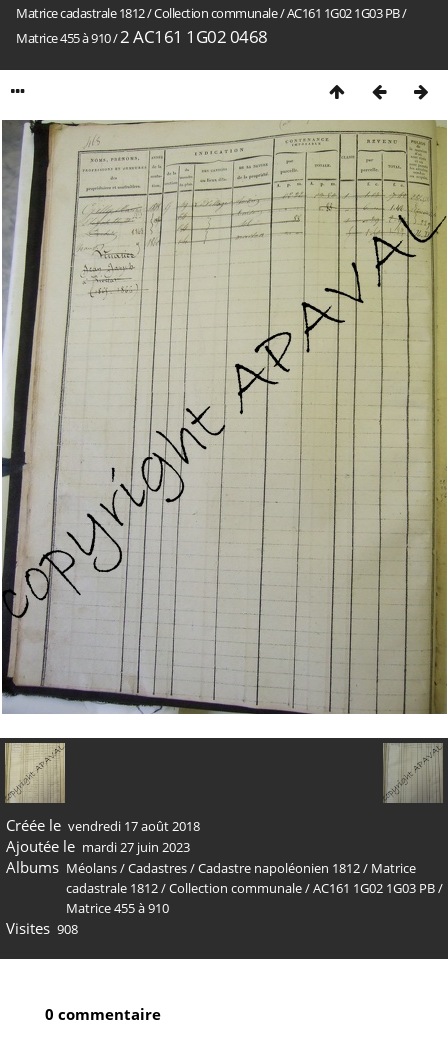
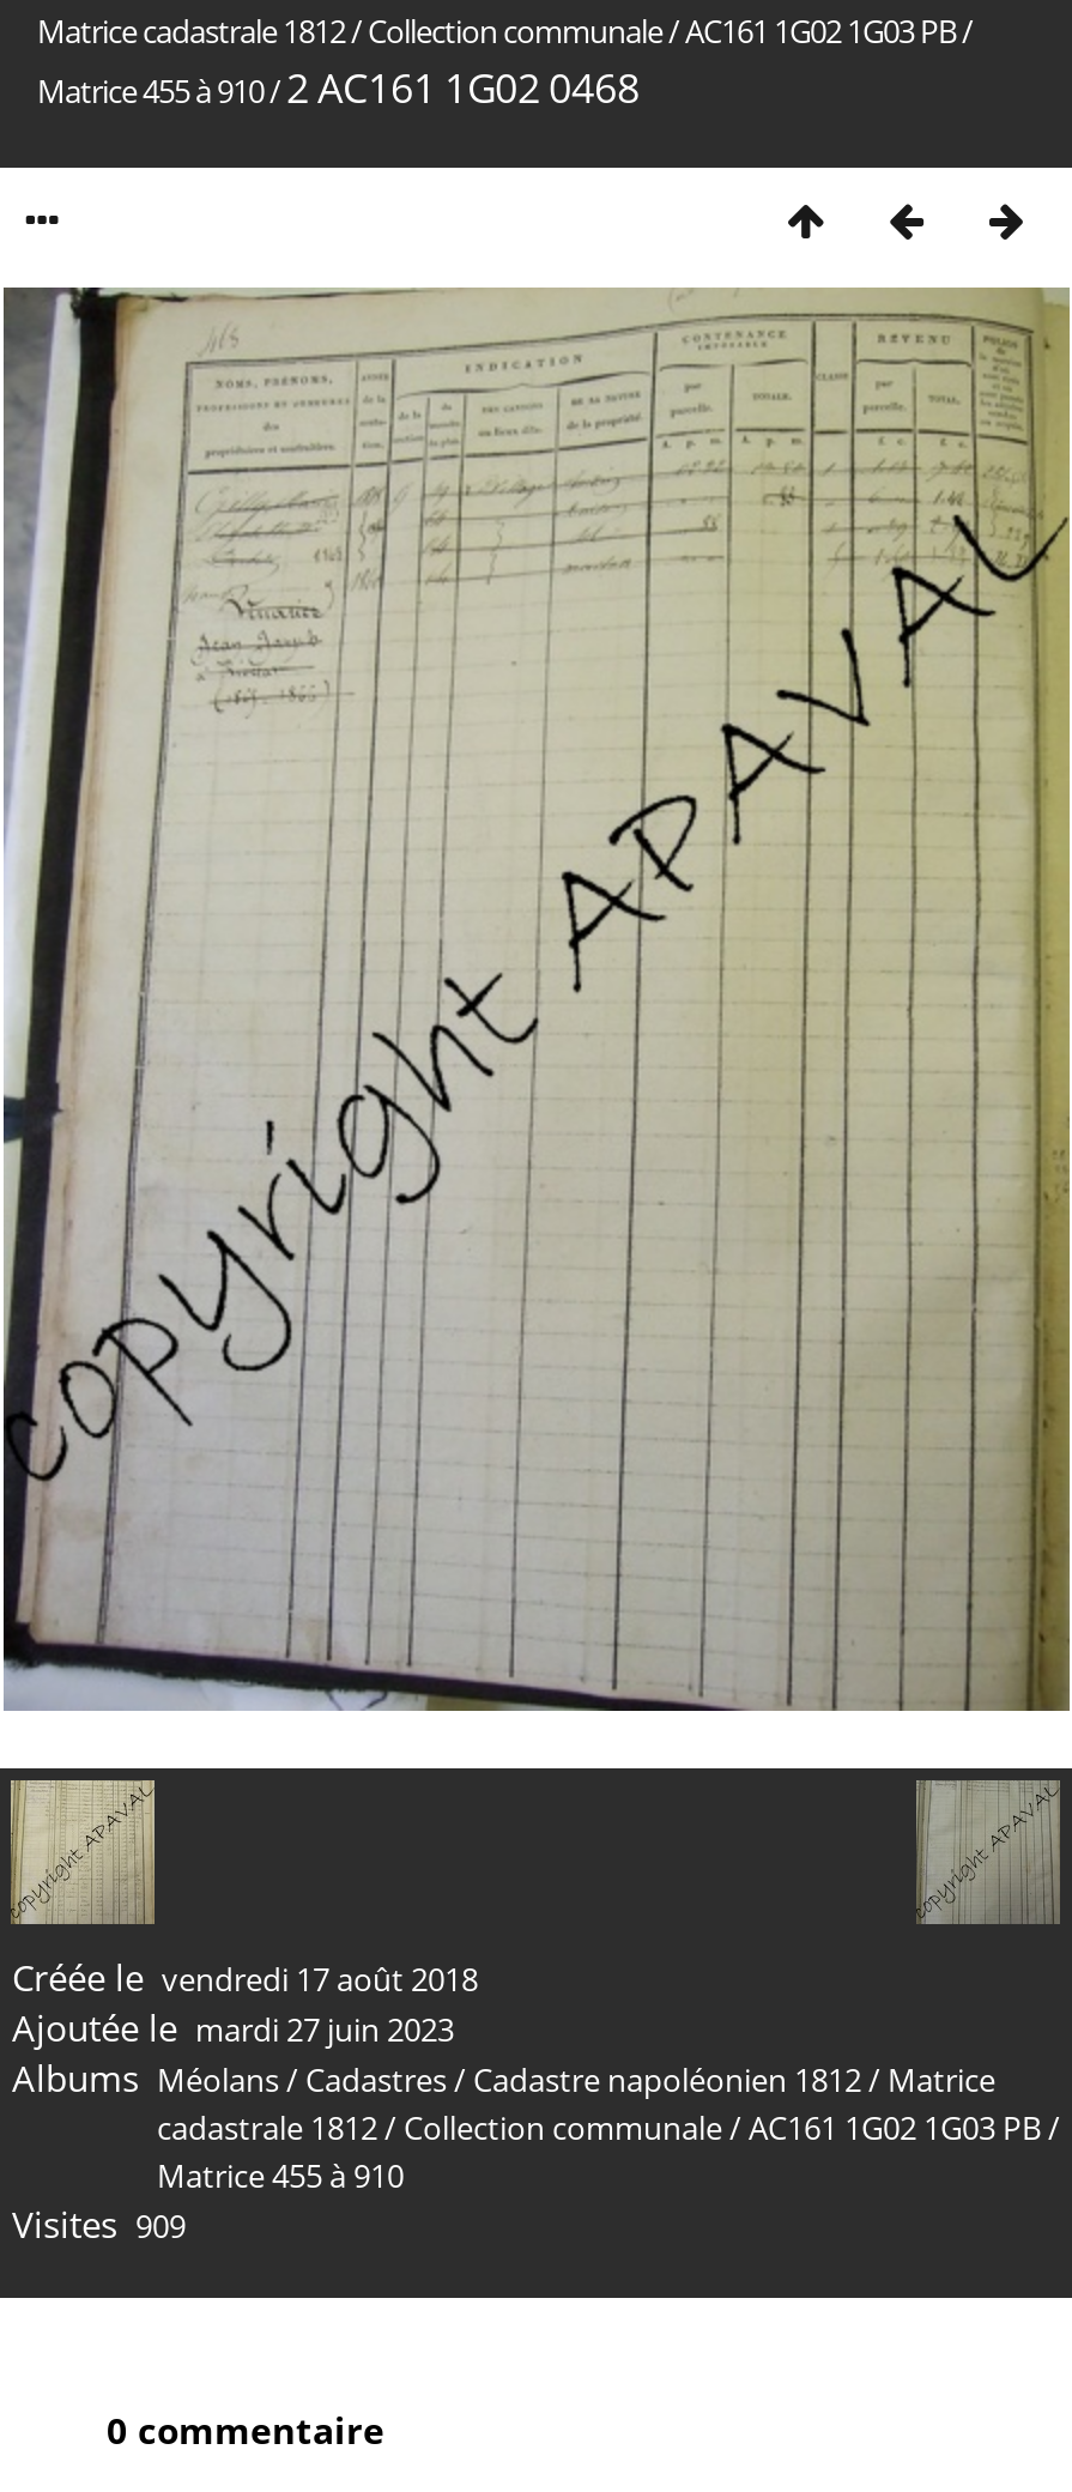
[5,918,78,938] Visites 908 -> [12,2200,186,2248] Visites 909

